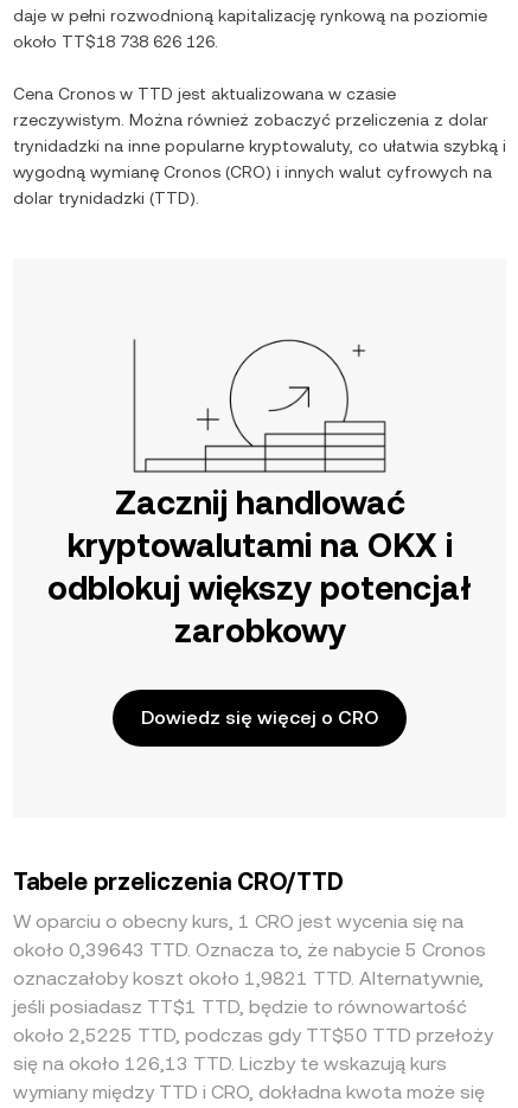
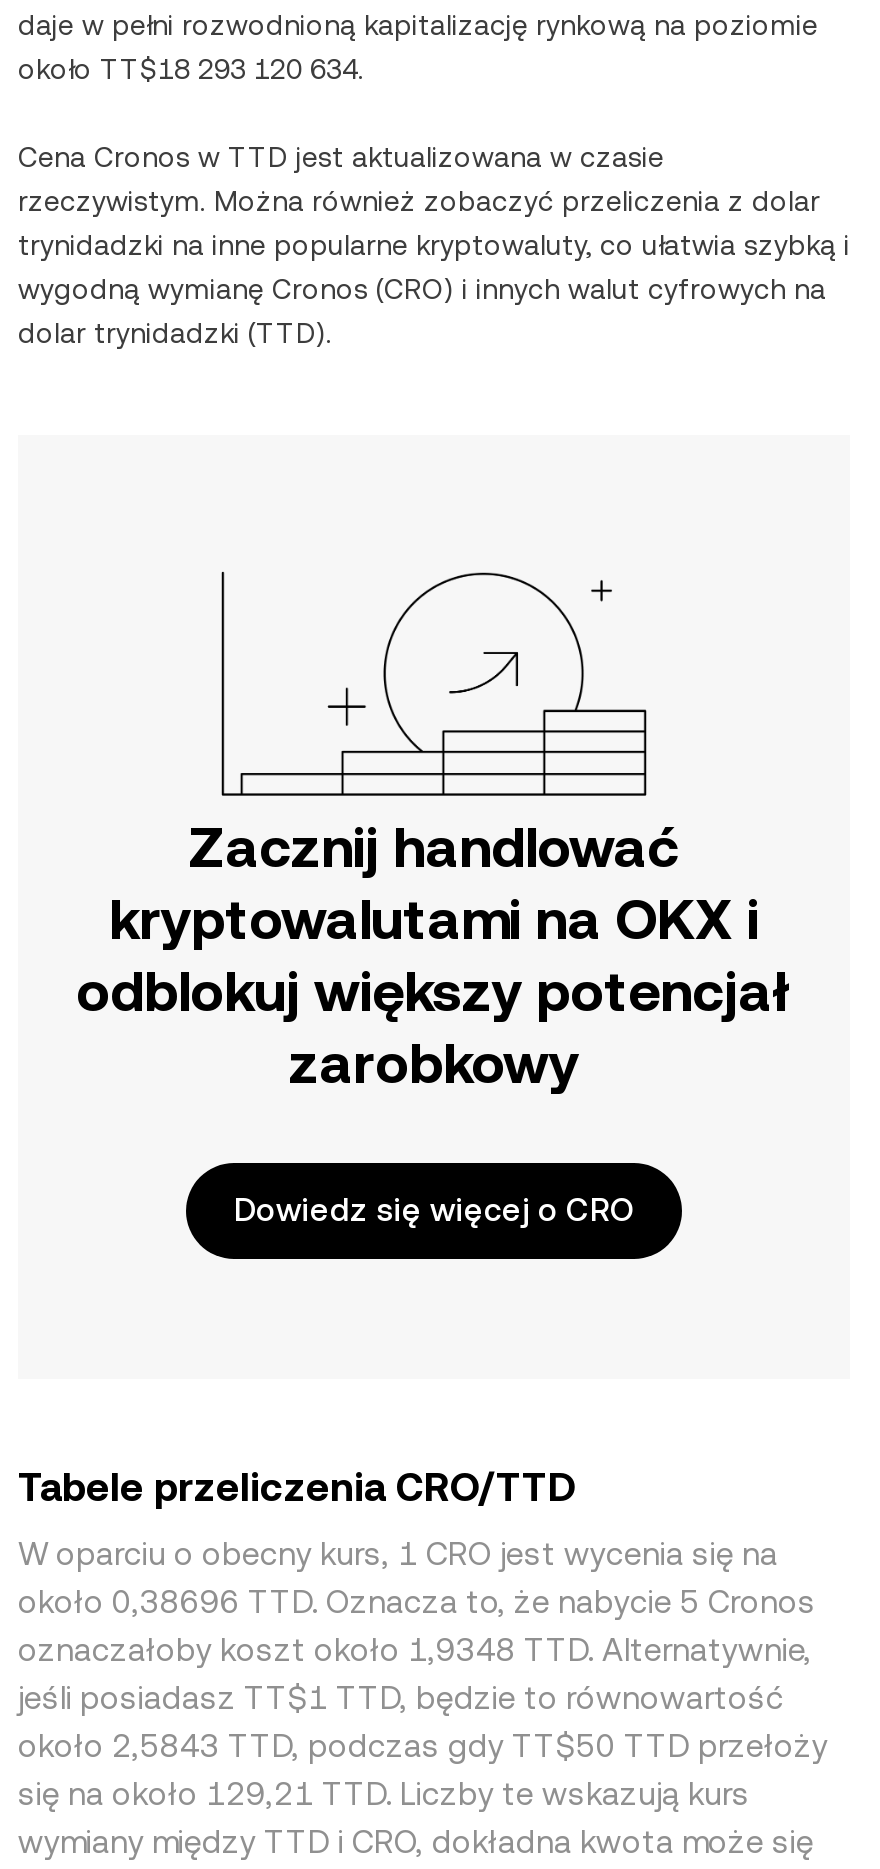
[13,32,218,51] około TT$18 738 626 126. -> [18,53,364,85] około TT$18 293 120 634.
[13,939,486,961] około 0,39643 TTD. Oznacza to, że nabycie 5 Cronos -> [18,1583,816,1621] około 0,38696 TTD. Oznacza to, że nabycie 5 Cronos
[13,967,484,989] oznaczałoby koszt około 1,9821 TTD. Alternatywnie, -> [18,1631,812,1669] oznaczałoby koszt około 1,9348 TTD. Alternatywnie,
[13,1024,493,1046] około 2,5225 TTD, podczas gdy TT$50 TTD przełoży -> [18,1727,828,1765] około 2,5843 TTD, podczas gdy TT$50 TTD przełoży
[13,1052,447,1075] się na około 126,13 TTD. Liczby te wskazują kurs -> [18,1775,750,1813] się na około 129,21 TTD. Liczby te wskazują kurs

